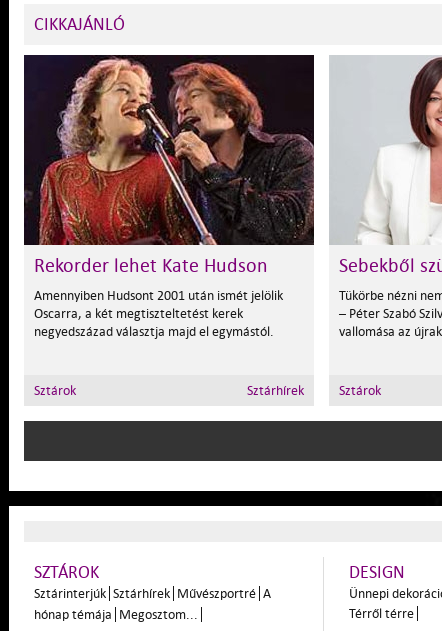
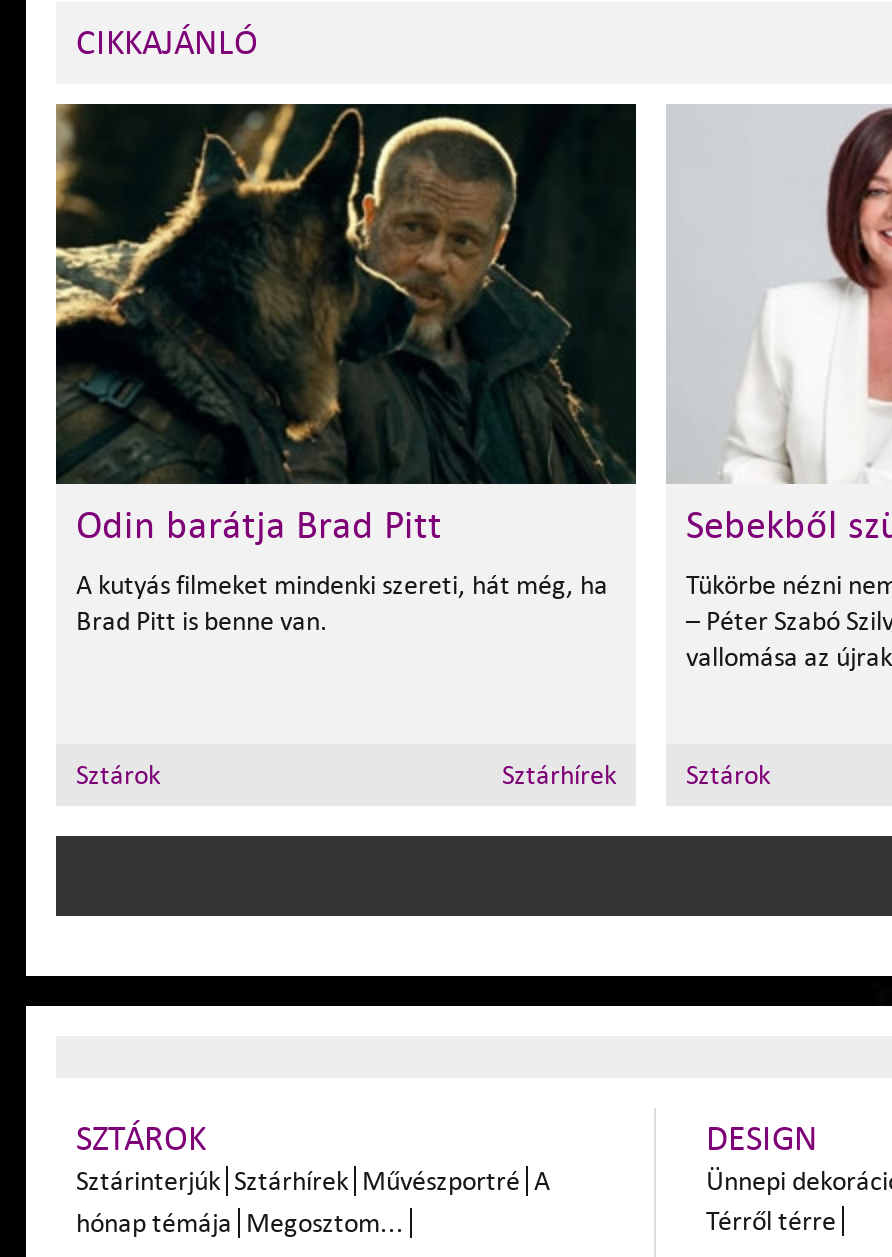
[23,54,315,277] [image] | Rekorder lehet Kate Hudson -> [54,102,638,548] [image] | Odin barátja Brad Pitt
[34,288,283,339] Amennyiben Hudsont 2001 után ismét jelölik | Oscarra, a két megtiszteltetést kerek | negyedszázad választja majd el egymástól. -> [76,570,608,636] A kutyás filmeket mindenki szereti, hát még, ha | Brad Pitt is benne van.

